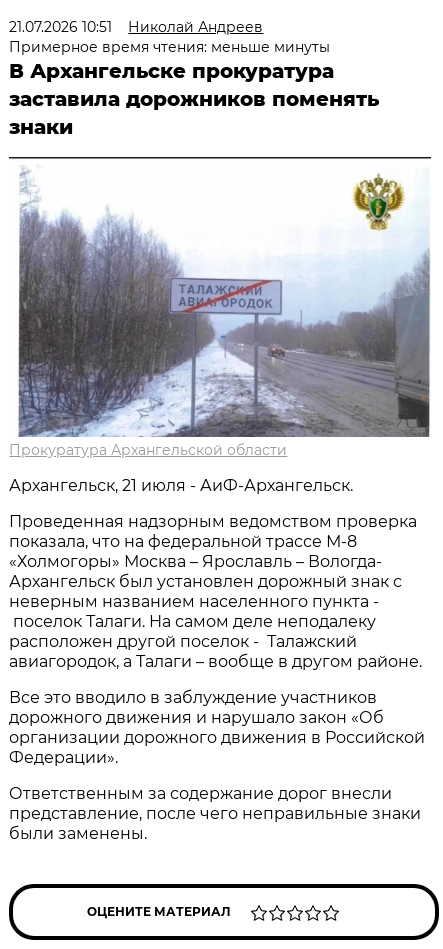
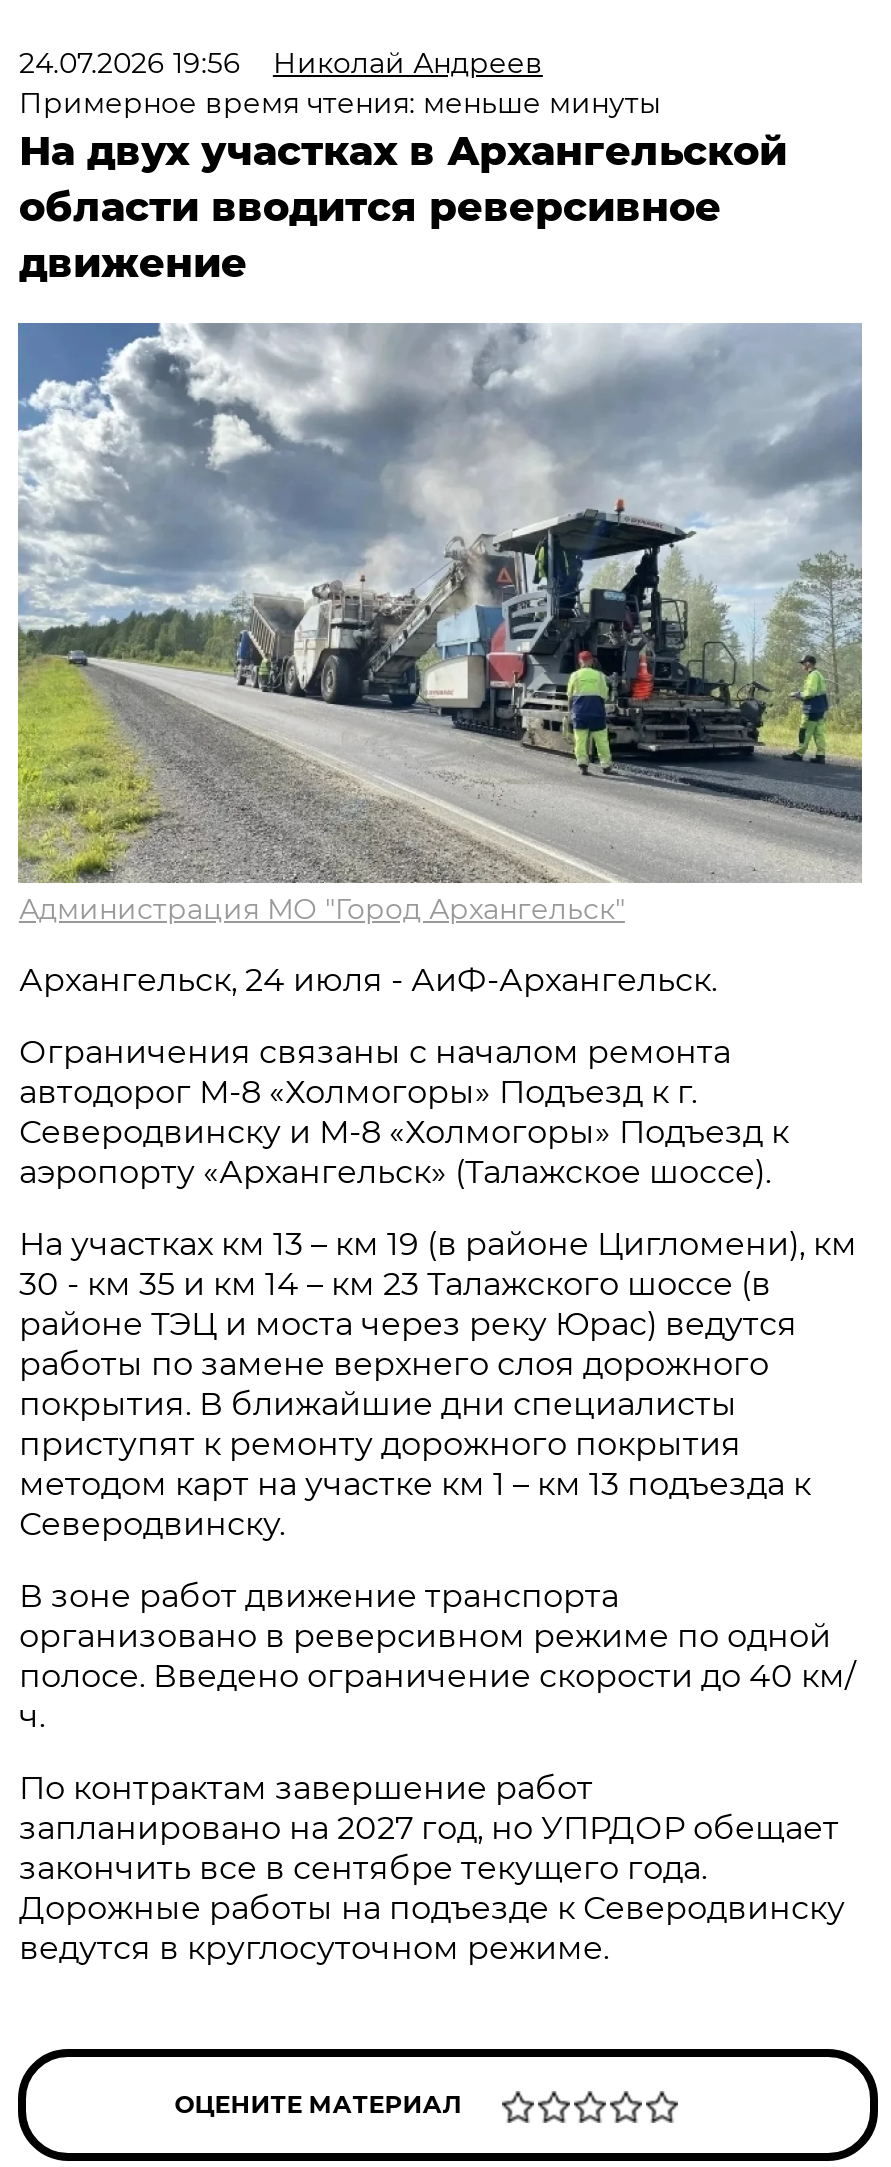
[9,18,263,36] 21.07.2026 10:51 Николай Андреев -> [19,45,543,81] 24.07.2026 19:56 Николай Андреев
[9,59,379,139] В Архангельске прокуратура | заставила дорожников поменять | знаки -> [19,127,787,287] На двух участках в Архангельской | области вводится реверсивное | движение
[9,156,431,843] [image] | Прокуратура Архангельской области | Архангельск, 21 июля - АиФ-Архангельск. | Проведенная надзорным ведомством проверка | показала, что на федеральной трассе М-8 | «Холмогоры» Москва – Ярославль – Вологда- | Архангельск был установлен дорожный знак с | неверным названием населенного пункта - | поселок Талаги. На самом деле неподалеку | расположен другой поселок - Талажский | авиагородок, а Талаги – вообще в другом районе. | Все это вводило в заблуждение участников | дорожного движения и нарушало закон «Об | организации дорожного движения в Российской | Федерации». | Ответственным за содержание дорог внесли | представление, после чего неправильные знаки | были заменены. -> [16,323,864,1967] [image] | Администрация МО "Город Архангельск" | Архангельск, 24 июля - АиФ-Архангельск. | Ограничения связаны с началом ремонта | автодорог М-8 «Холмогоры» Подъезд к г. | Северодвинску и М-8 «Холмогоры» Подъезд к | аэропорту «Архангельск» (Талажское шоссе). | На участках км 13 – км 19 (в районе Цигломени), км | 30 - км 35 и км 14 – км 23 Талажского шоссе (в | районе ТЭЦ и моста через реку Юрас) ведутся | работы по замене верхнего слоя дорожного | покрытия. В ближайшие дни специалисты | приступят к ремонту дорожного покрытия | методом карт на участке км 1 – км 13 подъезда к | Северодвинску. | В зоне работ движение транспорта | организовано в реверсивном режиме по одной | полосе. Введено ограничение скорости до 40 км/ | ч. | По контрактам завершение работ | запланировано на 2027 год, но УПРДОР обещает | закончить все в сентябре текущего года. | Дорожные работы на подъезде к Северодвинску | ведутся в круглосуточном режиме.

